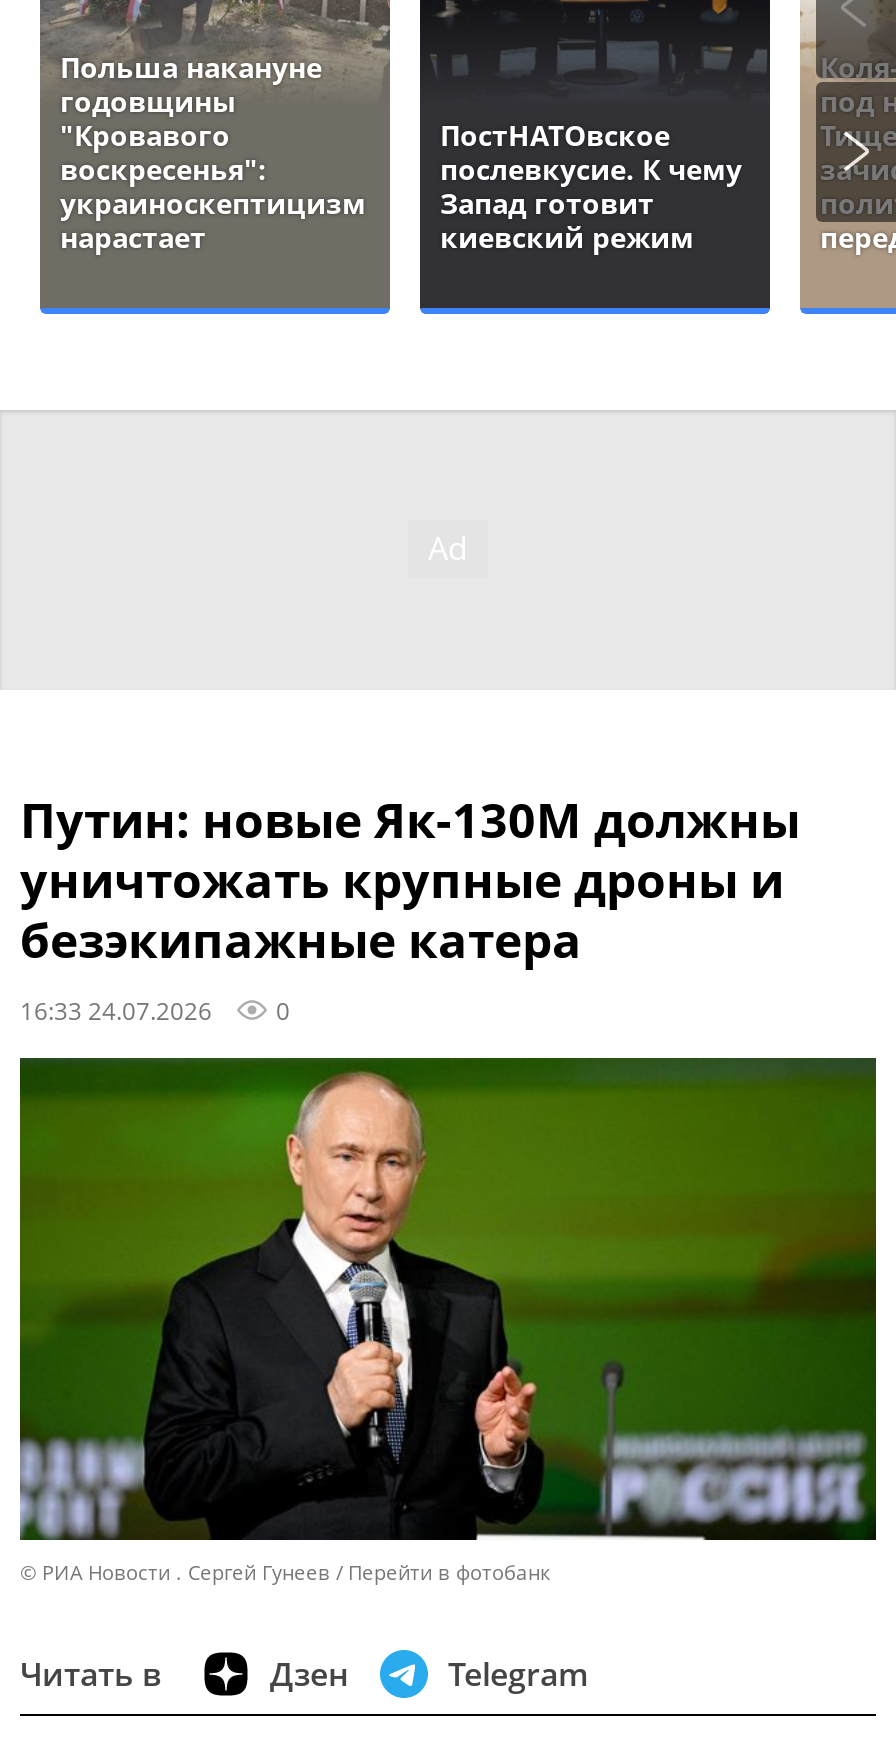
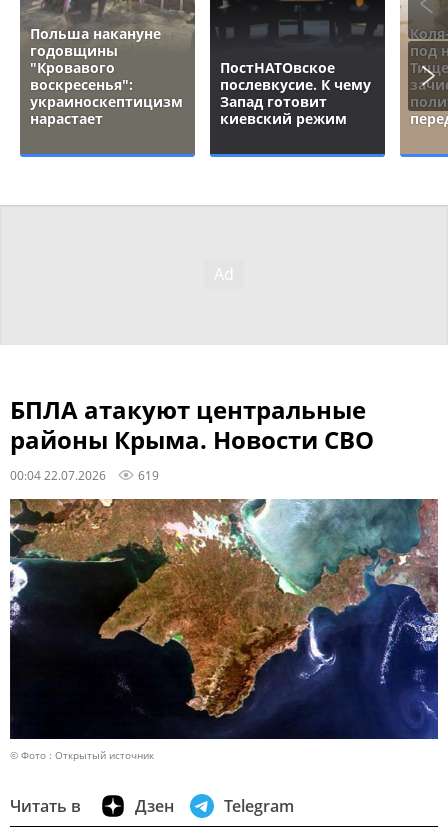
[20,786,800,1026] Путин: новые Як-130М должны | уничтожать крупные дроны и | безэкипажные катера | 16:33 24.07.2026 | 0 -> [10,393,374,483] БПЛА атакуют центральные | районы Крыма. Новости СВО | 00:04 22.07.2026 | 619
[18,1054,878,1586] [image] | © РИА Новости . Сергей Гунеев | Перейти в фотобанк -> [9,498,439,762] [image] | © Фото : Открытый источник

